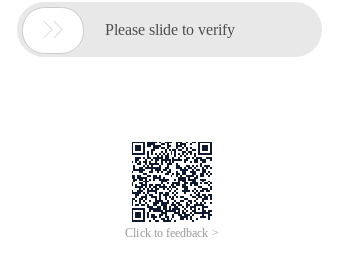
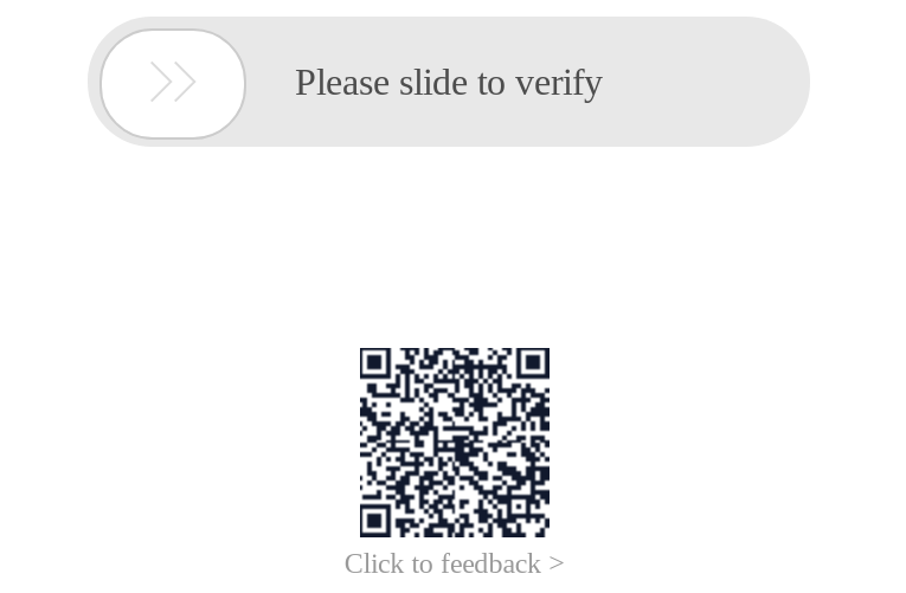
[131,142,213,222] [image] -> [360,346,552,540] [image]

